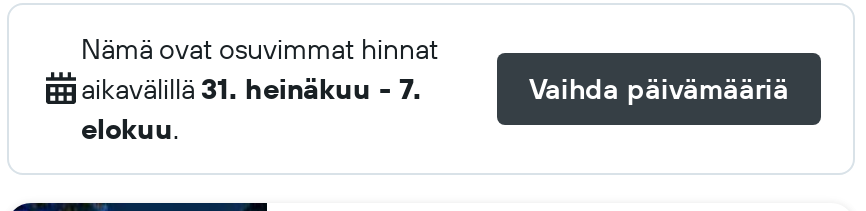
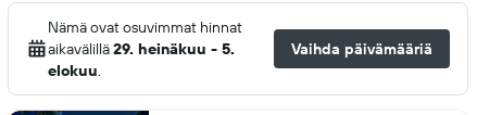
[81,71,421,107] aikavälillä 31. heinäkuu - 7. -> [48,39,235,59] aikavälillä 29. heinäkuu - 5.

